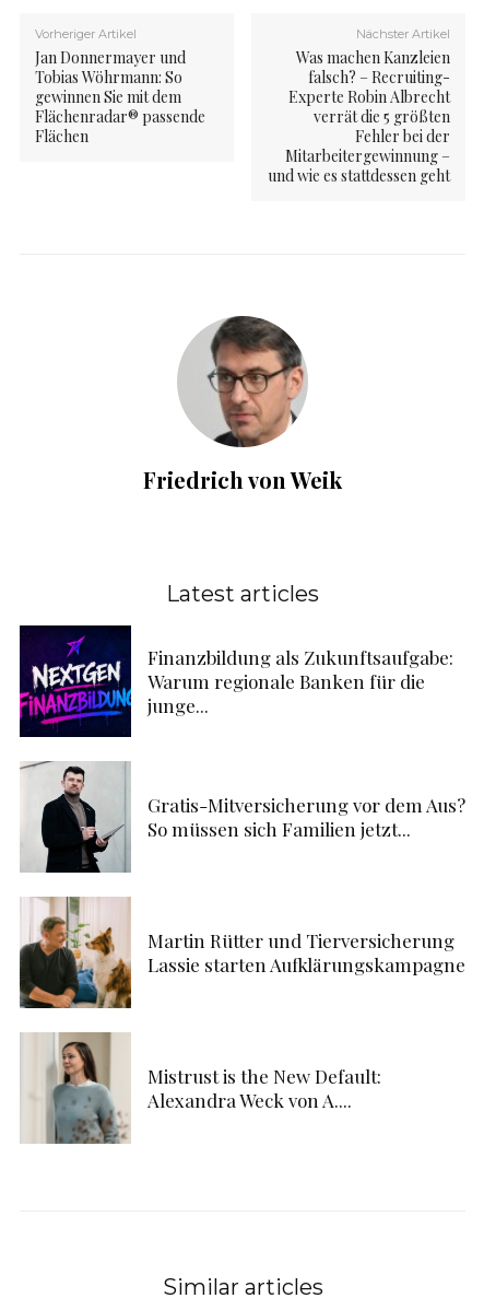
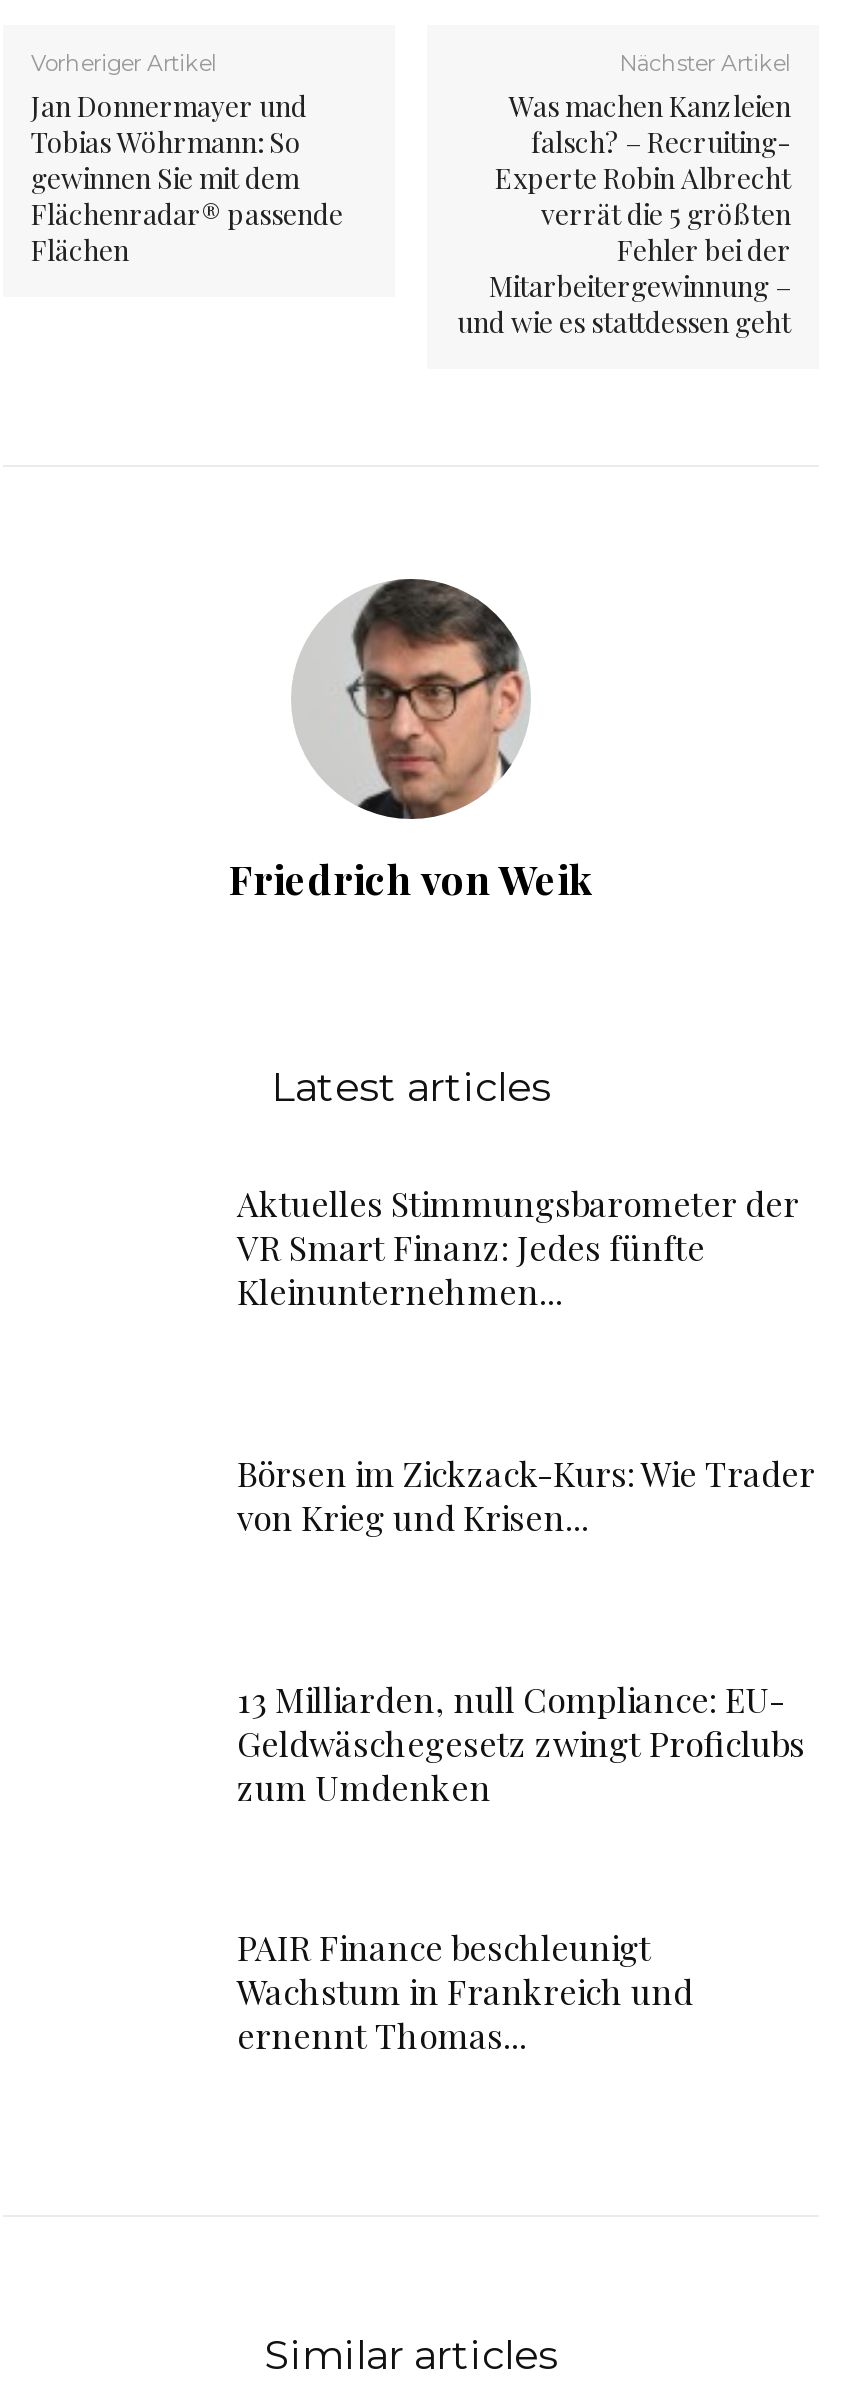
[19,624,132,738] [image] -> none
[147,645,453,717] Finanzbildung als Zukunftsaufgabe: | Warum regionale Banken für die | junge... -> [237,1181,799,1313] Aktuelles Stimmungsbarometer der | VR Smart Finanz: Jedes fünfte | Kleinunternehmen...
[20,760,131,874] [image] -> none
[147,793,465,841] Gratis-Mitversicherung vor dem Aus? | So müssen sich Familien jetzt... -> [237,1451,815,1539] Börsen im Zickzack-Kurs: Wie Trader | von Krieg und Krisen...
[19,896,132,1009] [image] -> none
[147,928,465,977] Martin Rütter und Tierversicherung | Lassie starten Aufklärungskampagne -> [237,1677,805,1809] 13 Milliarden, null Compliance: EU- | Geldwäschegesetz zwingt Proficlubs | zum Umdenken
[20,1031,131,1145] [image] -> none
[147,1064,381,1112] Mistrust is the New Default: | Alexandra Weck von A.... -> [237,1925,693,2057] PAIR Finance beschleunigt | Wachstum in Frankreich und | ernennt Thomas...

